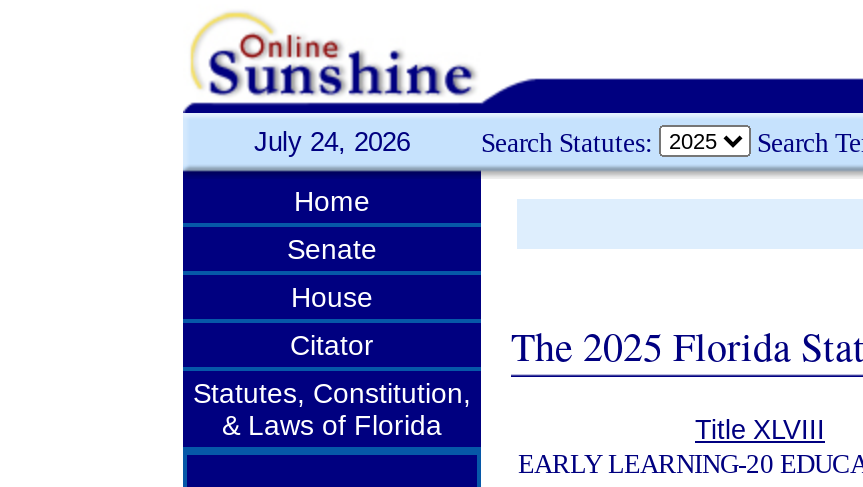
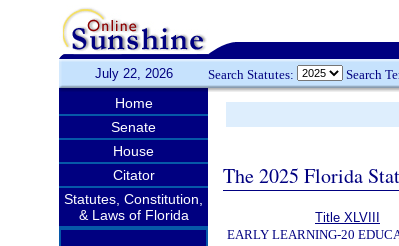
[254,127,410,157] July 24, 2026 -> [94,66,172,81] July 22, 2026

